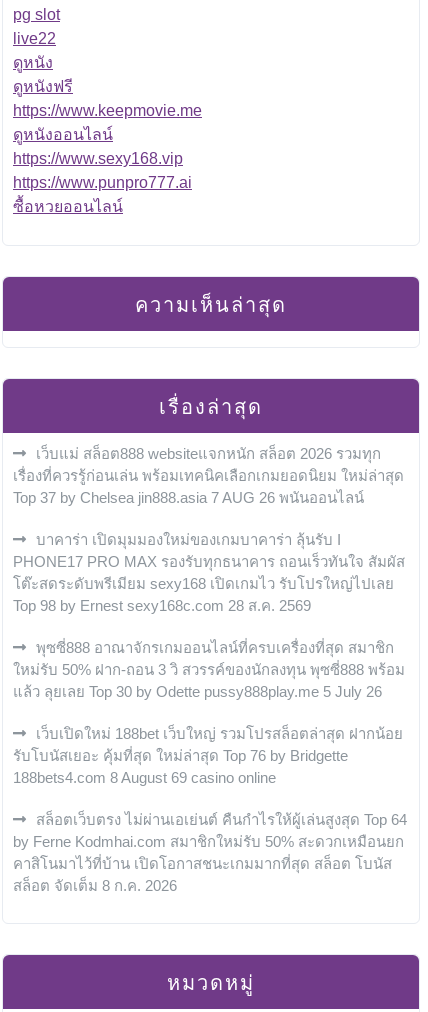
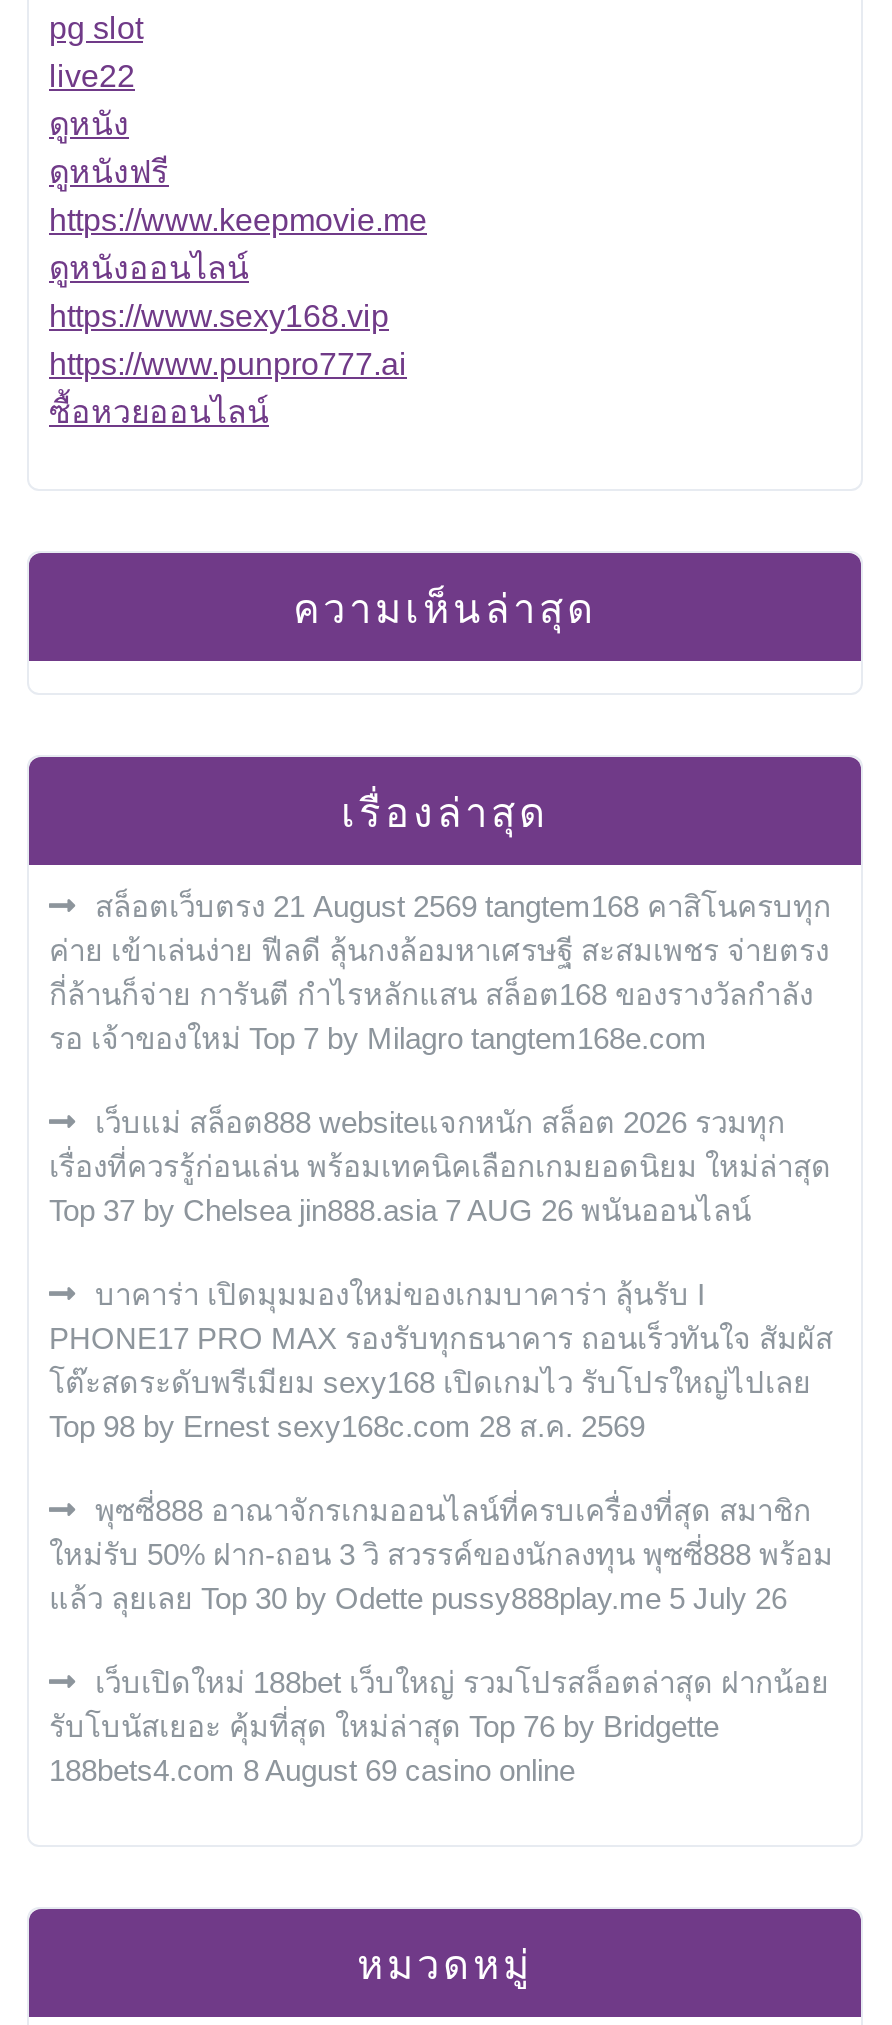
none -> [49,888,831,1054] สล็อตเว็บตรง 21 August 2569 tangtem168 คาสิโนครบทุก | ค่าย เข้าเล่นง่าย ฟีลดี ลุ้นกงล้อมหาเศรษฐี สะสมเพชร จ่ายตรง | กี่ล้านก็จ่าย การันตี กำไรหลักแสน สล็อต168 ของรางวัลกำลัง | รอ เจ้าของใหม่ Top 7 by Milagro tangtem168e.com
moved [13,467,405,786] -> [49,1148,833,1786]: เรื่องที่ควรรู้ก่อนเล่น พร้อมเทคนิคเลือกเกมยอดนิยม ใหม่ล่าสุด | Top 37 by Chelsea jin888.asia 7 AUG 26 พนันออนไลน์ | บาคาร่า เปิดมุมมองใหม่ของเกมบาคาร่า ลุ้นรับ I | ... | รับโบนัสเยอะ คุ้มที่สุด ใหม่ล่าสุด Top 76 by Bridgette | 188bets4.com 8 August 69 casino online
[13,811,407,894] สล็อตเว็บตรง ไม่ผ่านเอเย่นต์ คืนกำไรให้ผู้เล่นสูงสุด Top 64 | by Ferne Kodmhai.com สมาชิกใหม่รับ 50% สะดวกเหมือนยก | คาสิโนมาไว้ที่บ้าน เปิดโอกาสชนะเกมมากที่สุด สล็อต โบนัส | สล็อต จัดเต็ม 8 ก.ค. 2026 -> none

